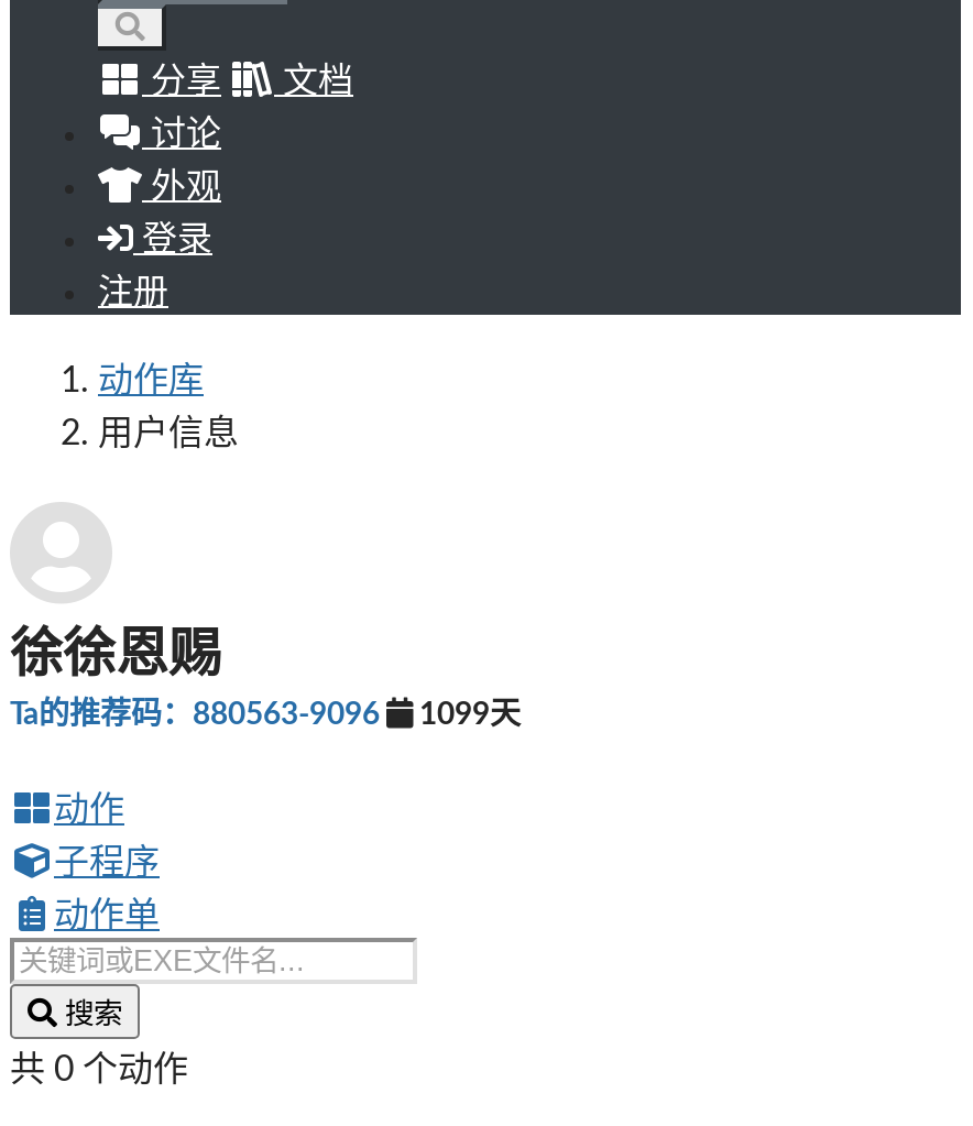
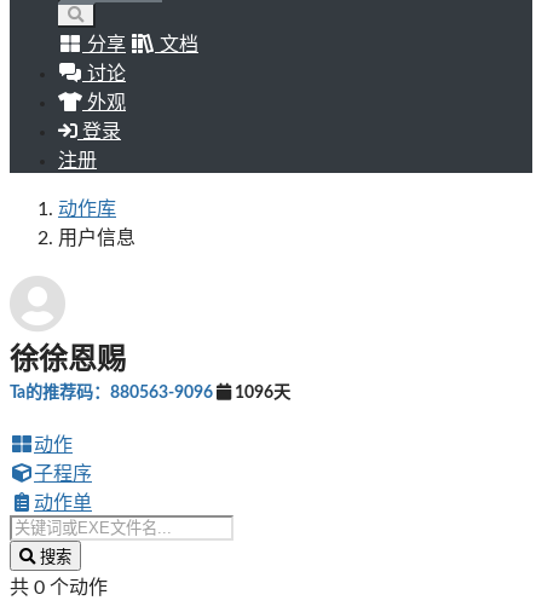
[10,700,521,731] Ta的推荐码：880563-9096 1099天 -> [10,384,290,401] Ta的推荐码：880563-9096 1096天

